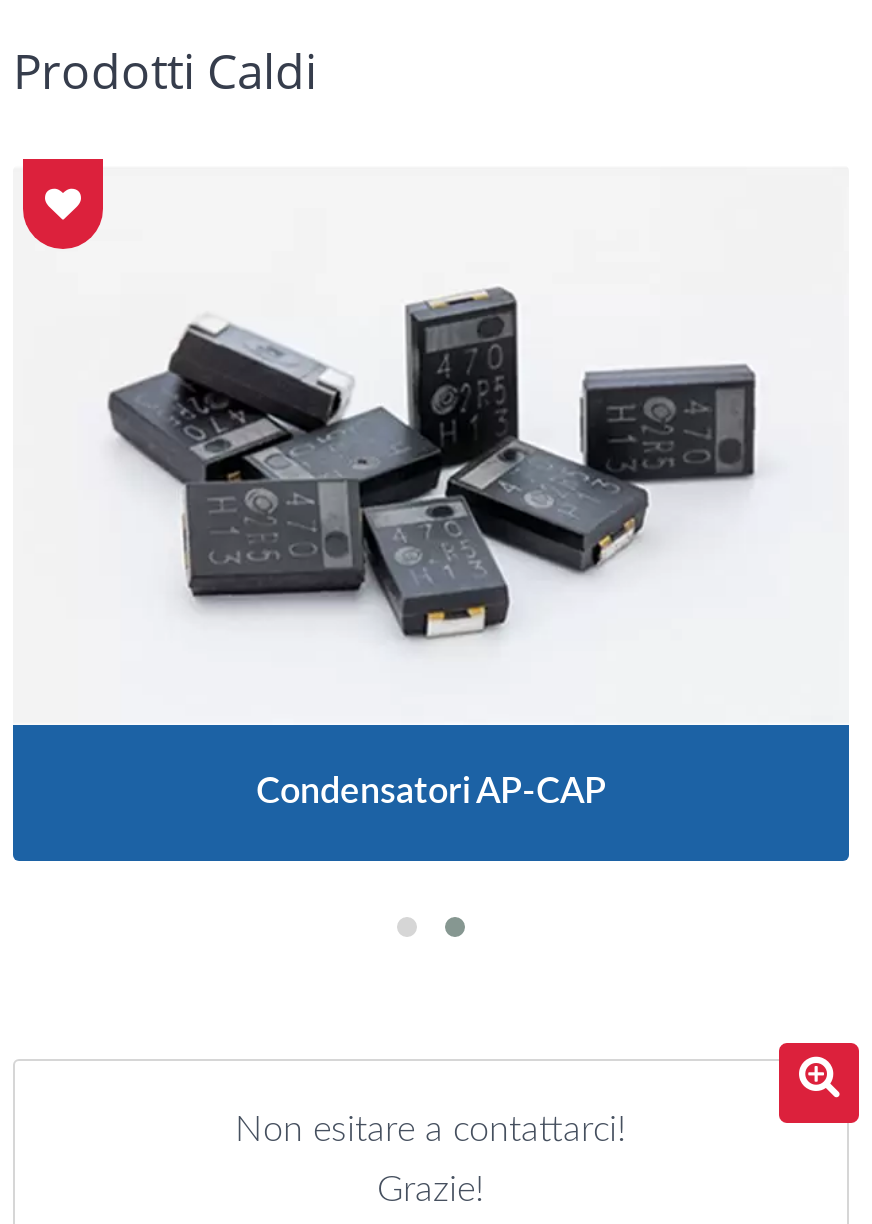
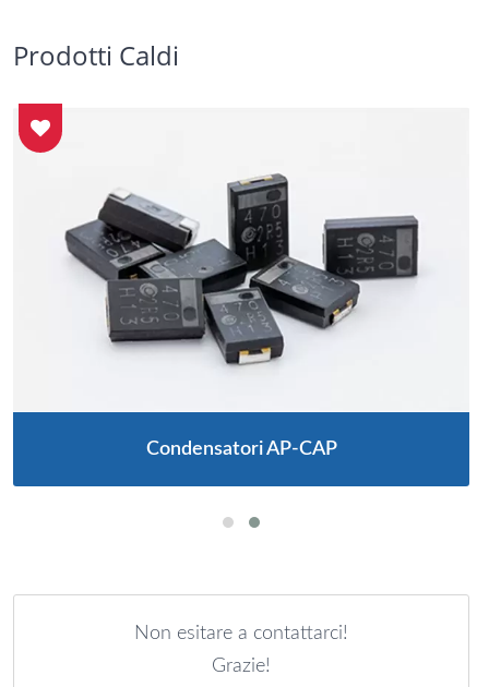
[777,1041,861,1125] [image] -> none

